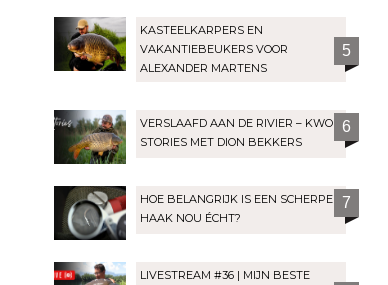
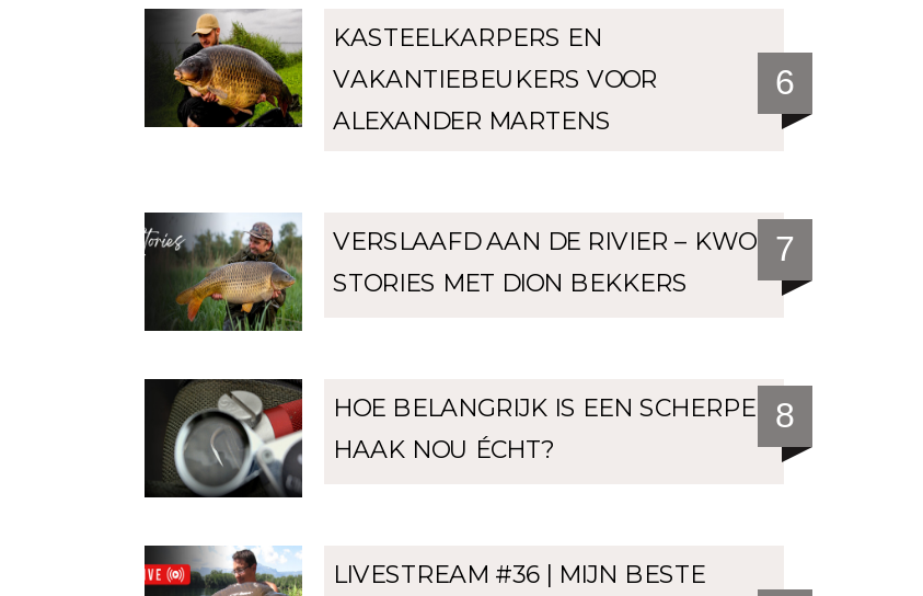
[342,42,351,59] 5 -> [775,63,795,101] 6
[140,116,351,135] VERSLAAFD AAN DE RIVIER – KWO 6 -> [333,225,795,267] VERSLAAFD AAN DE RIVIER – KWO 7
[140,192,351,211] HOE BELANGRIJK IS EEN SCHERPE 7 -> [333,392,795,434] HOE BELANGRIJK IS EEN SCHERPE 8

